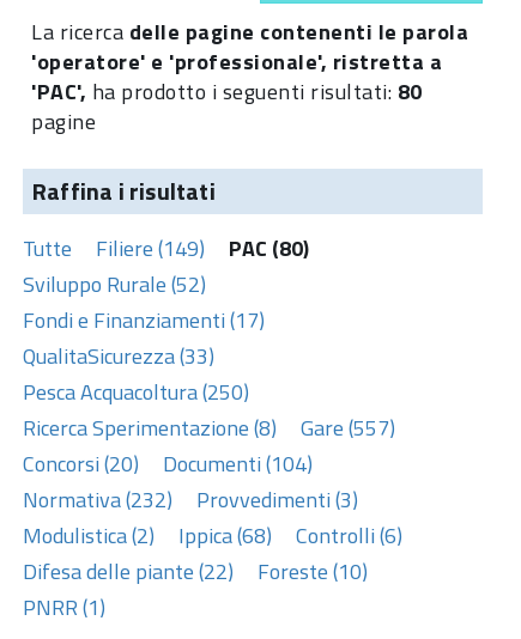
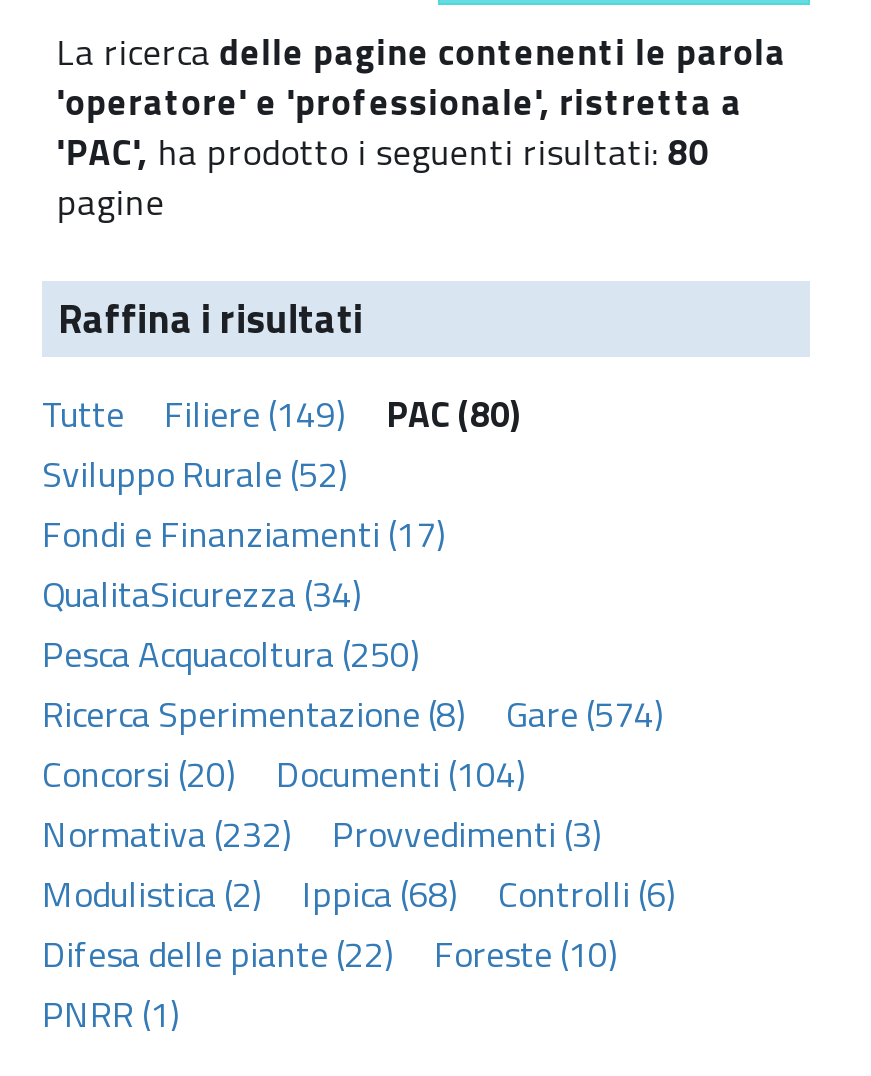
[23,340,214,372] QualitaSicurezza (33) -> [42,567,362,621] QualitaSicurezza (34)
[23,411,395,444] Ricerca Sperimentazione (8) Gare (557) -> [42,687,664,741] Ricerca Sperimentazione (8) Gare (574)

